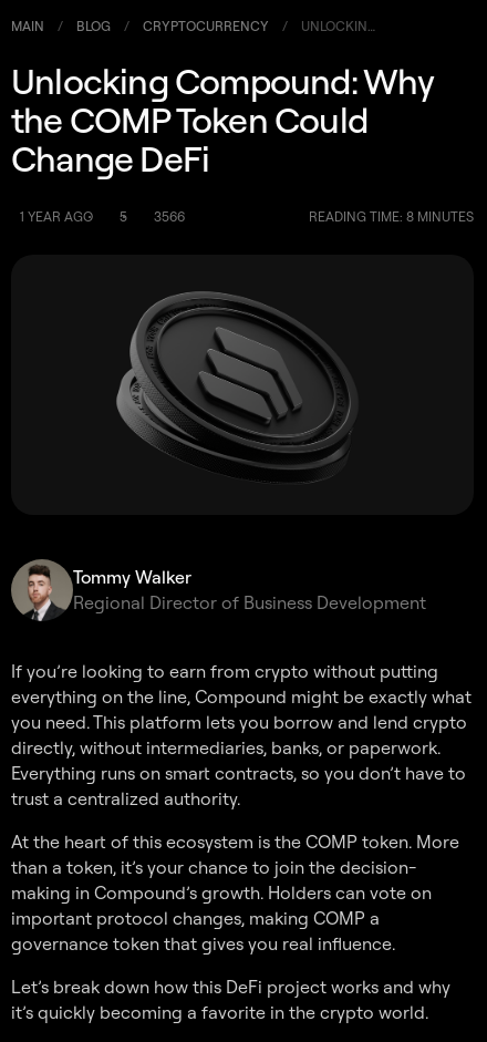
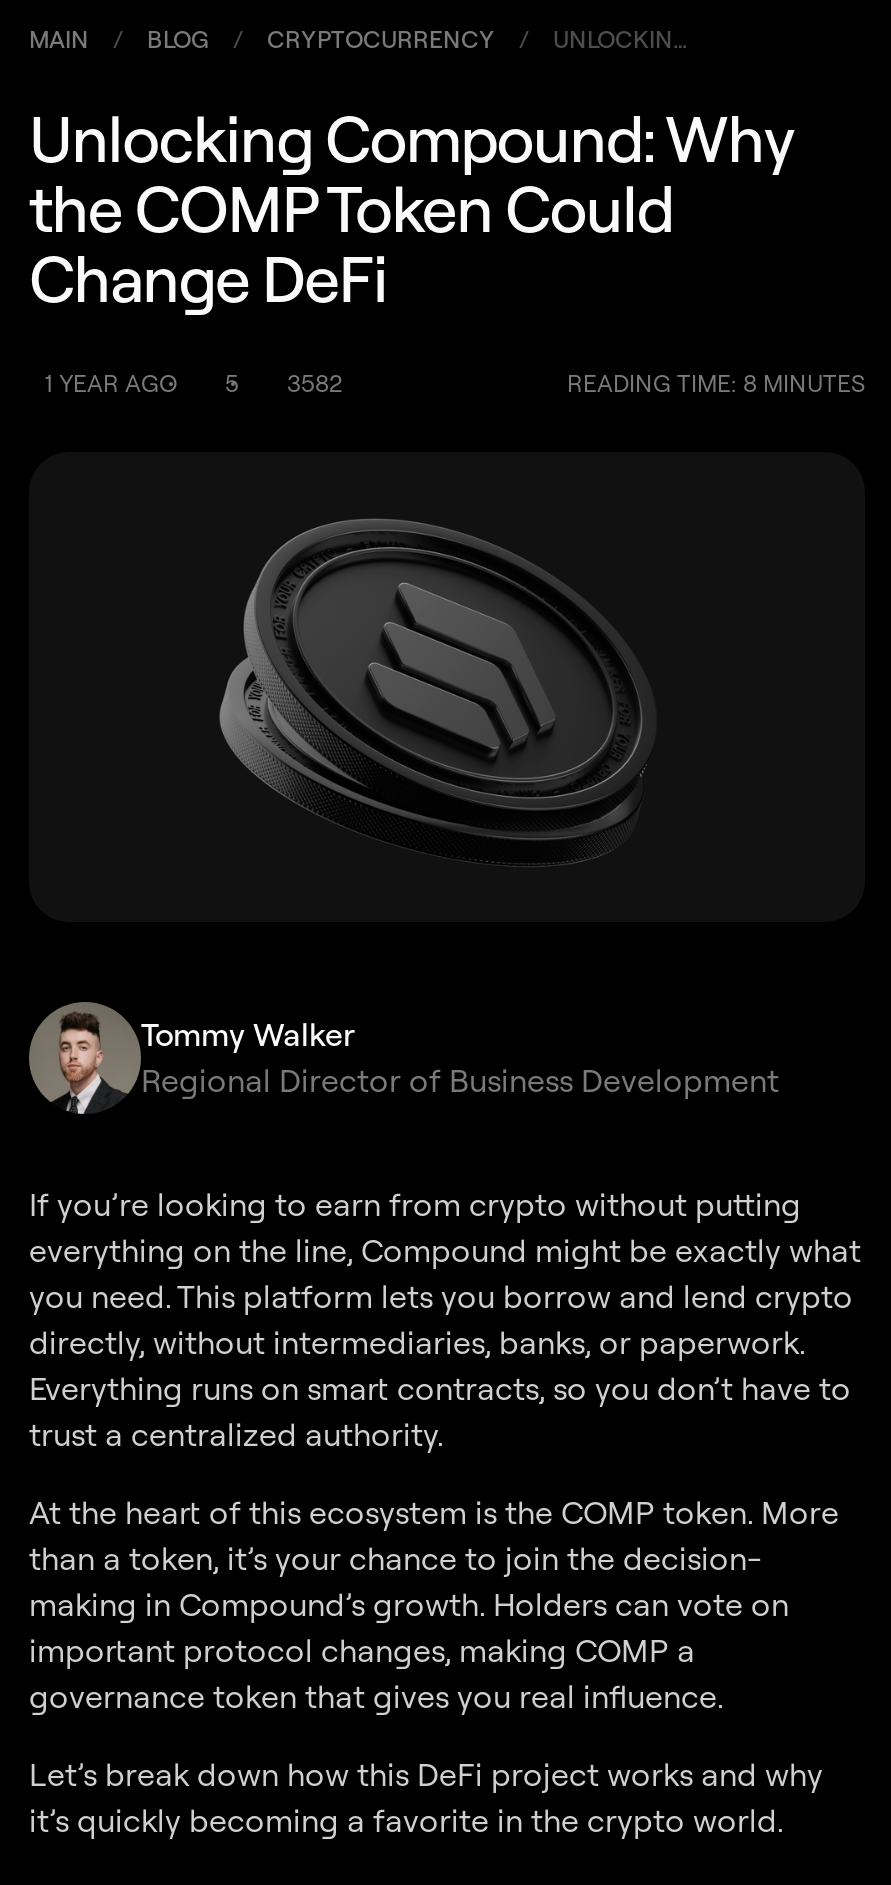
[20,209,185,225] 1 YEAR AGO 5 3566 -> [45,370,343,398] 1 YEAR AGO 5 3582

